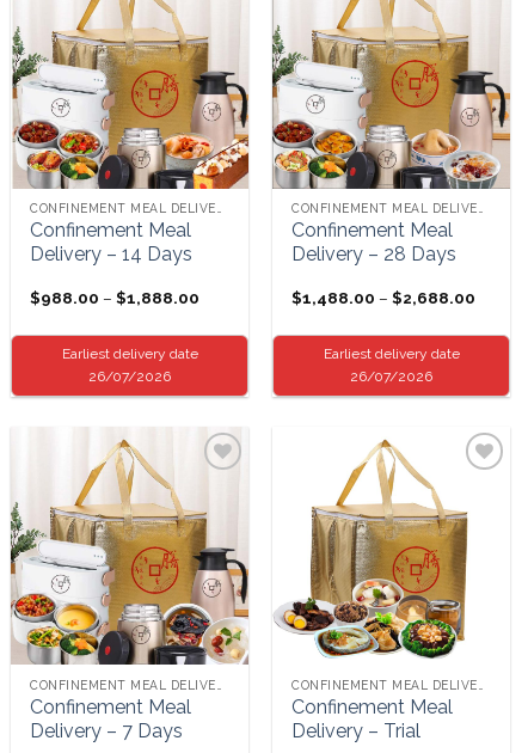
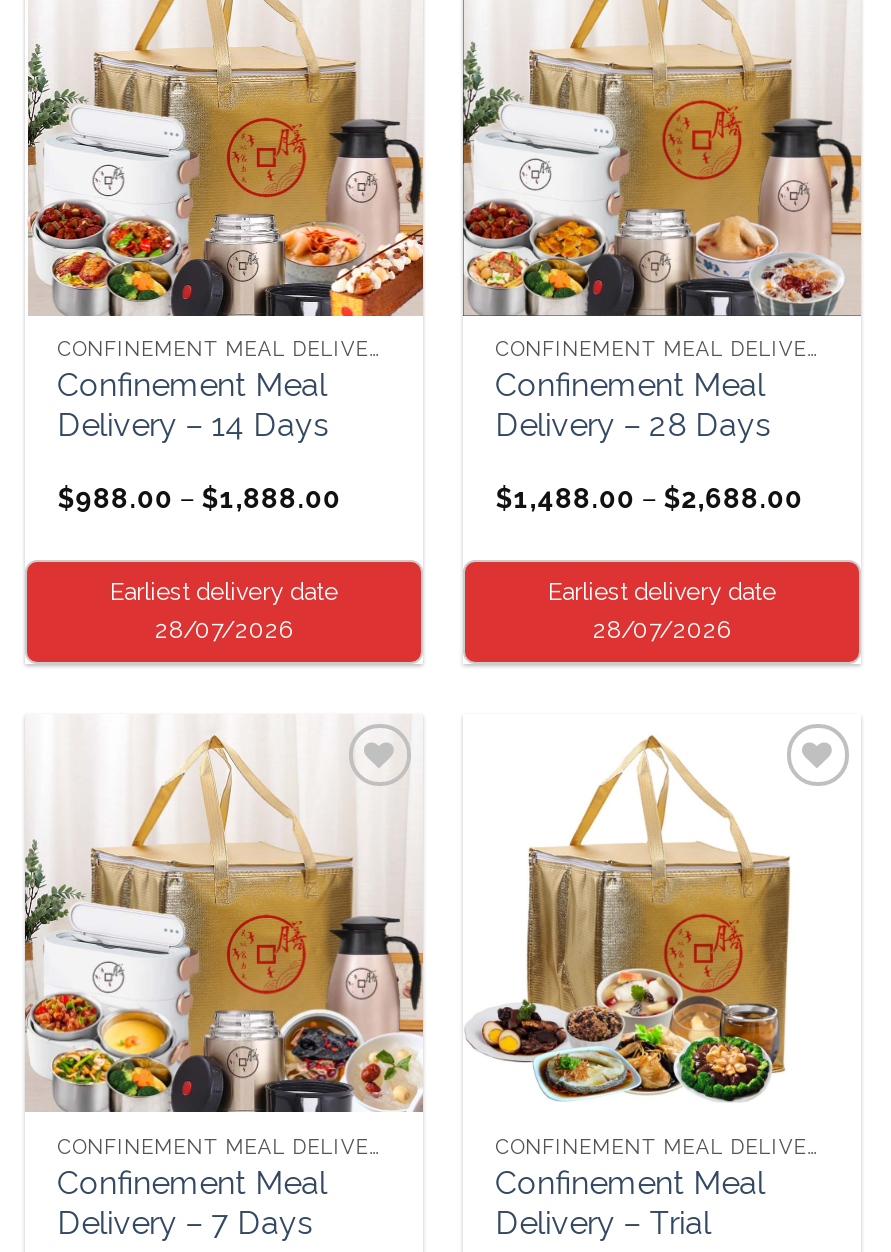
[88,368,171,385] 26/07/2026 -> [155,617,293,645] 28/07/2026
[350,368,432,385] 26/07/2026 -> [593,617,731,645] 28/07/2026

